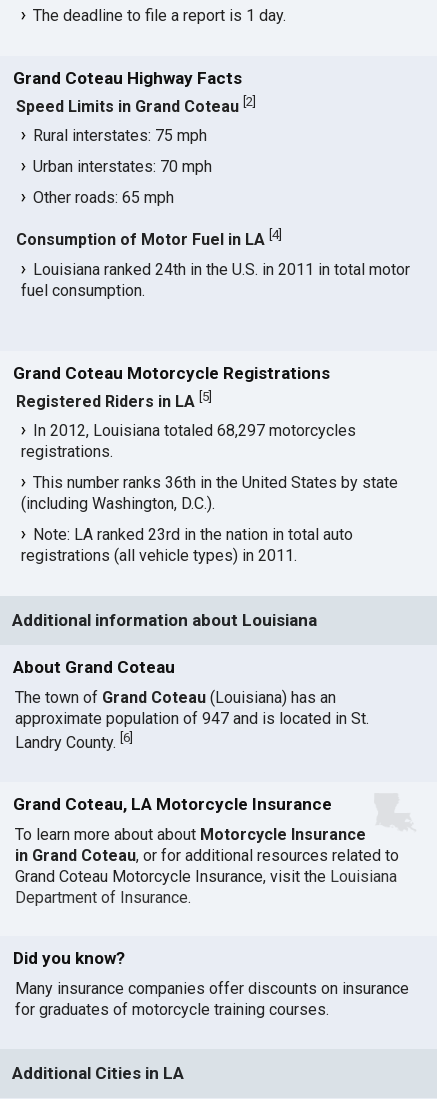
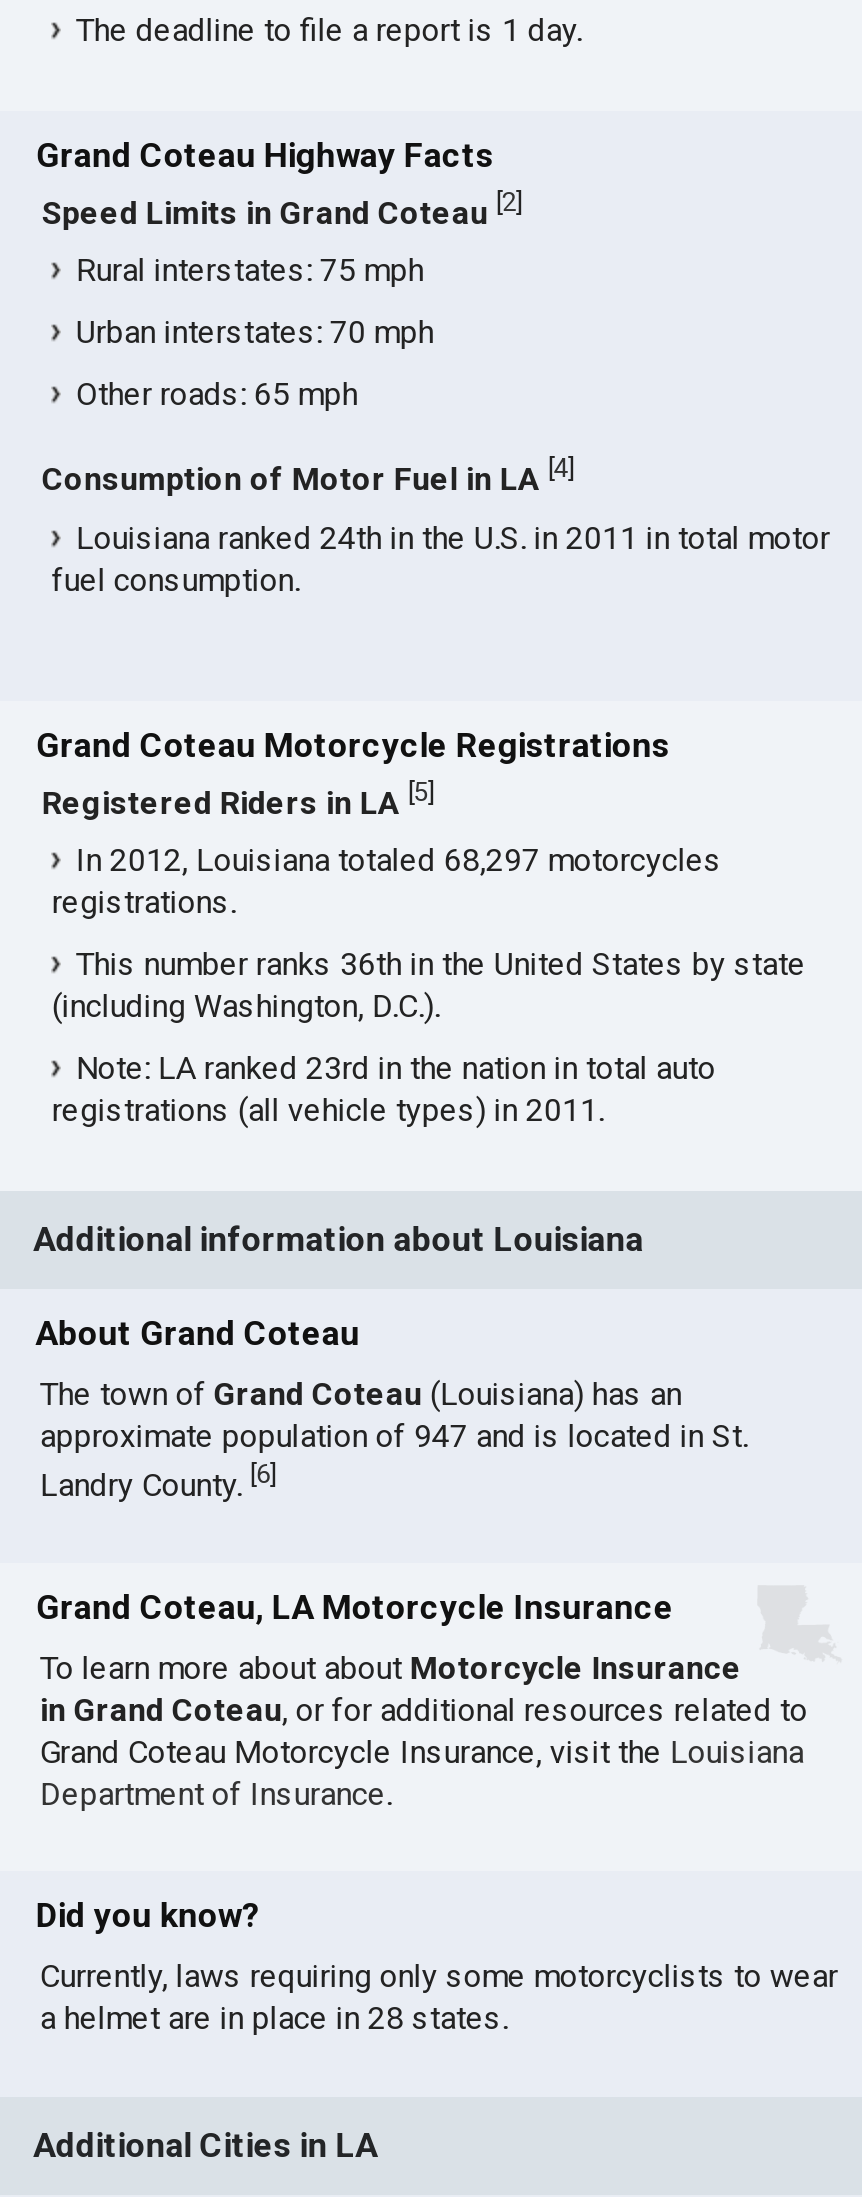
[15,979,409,1019] Many insurance companies offer discounts on insurance | for graduates of motorcycle training courses. -> [40,1957,838,2037] Currently, laws requiring only some motorcyclists to wear | a helmet are in place in 28 states.

